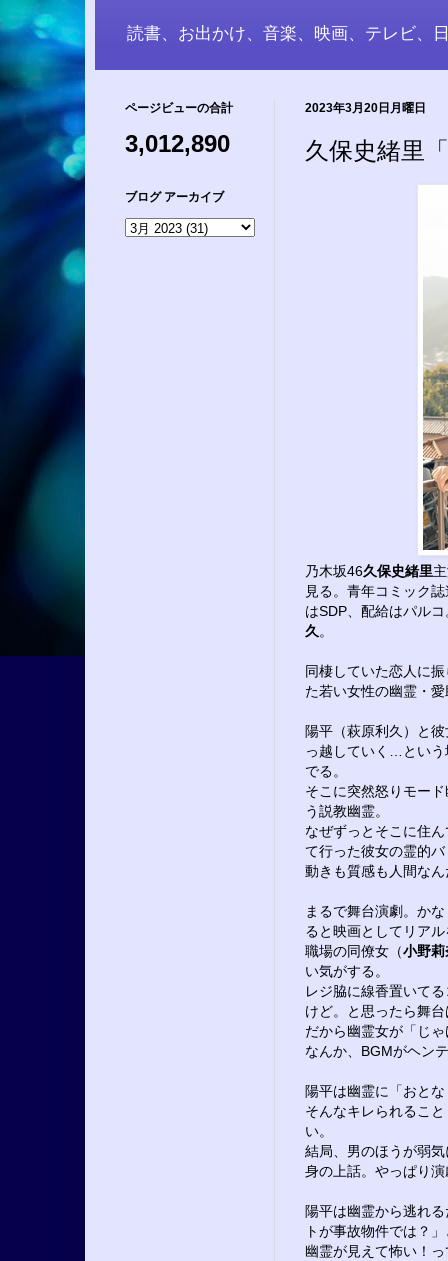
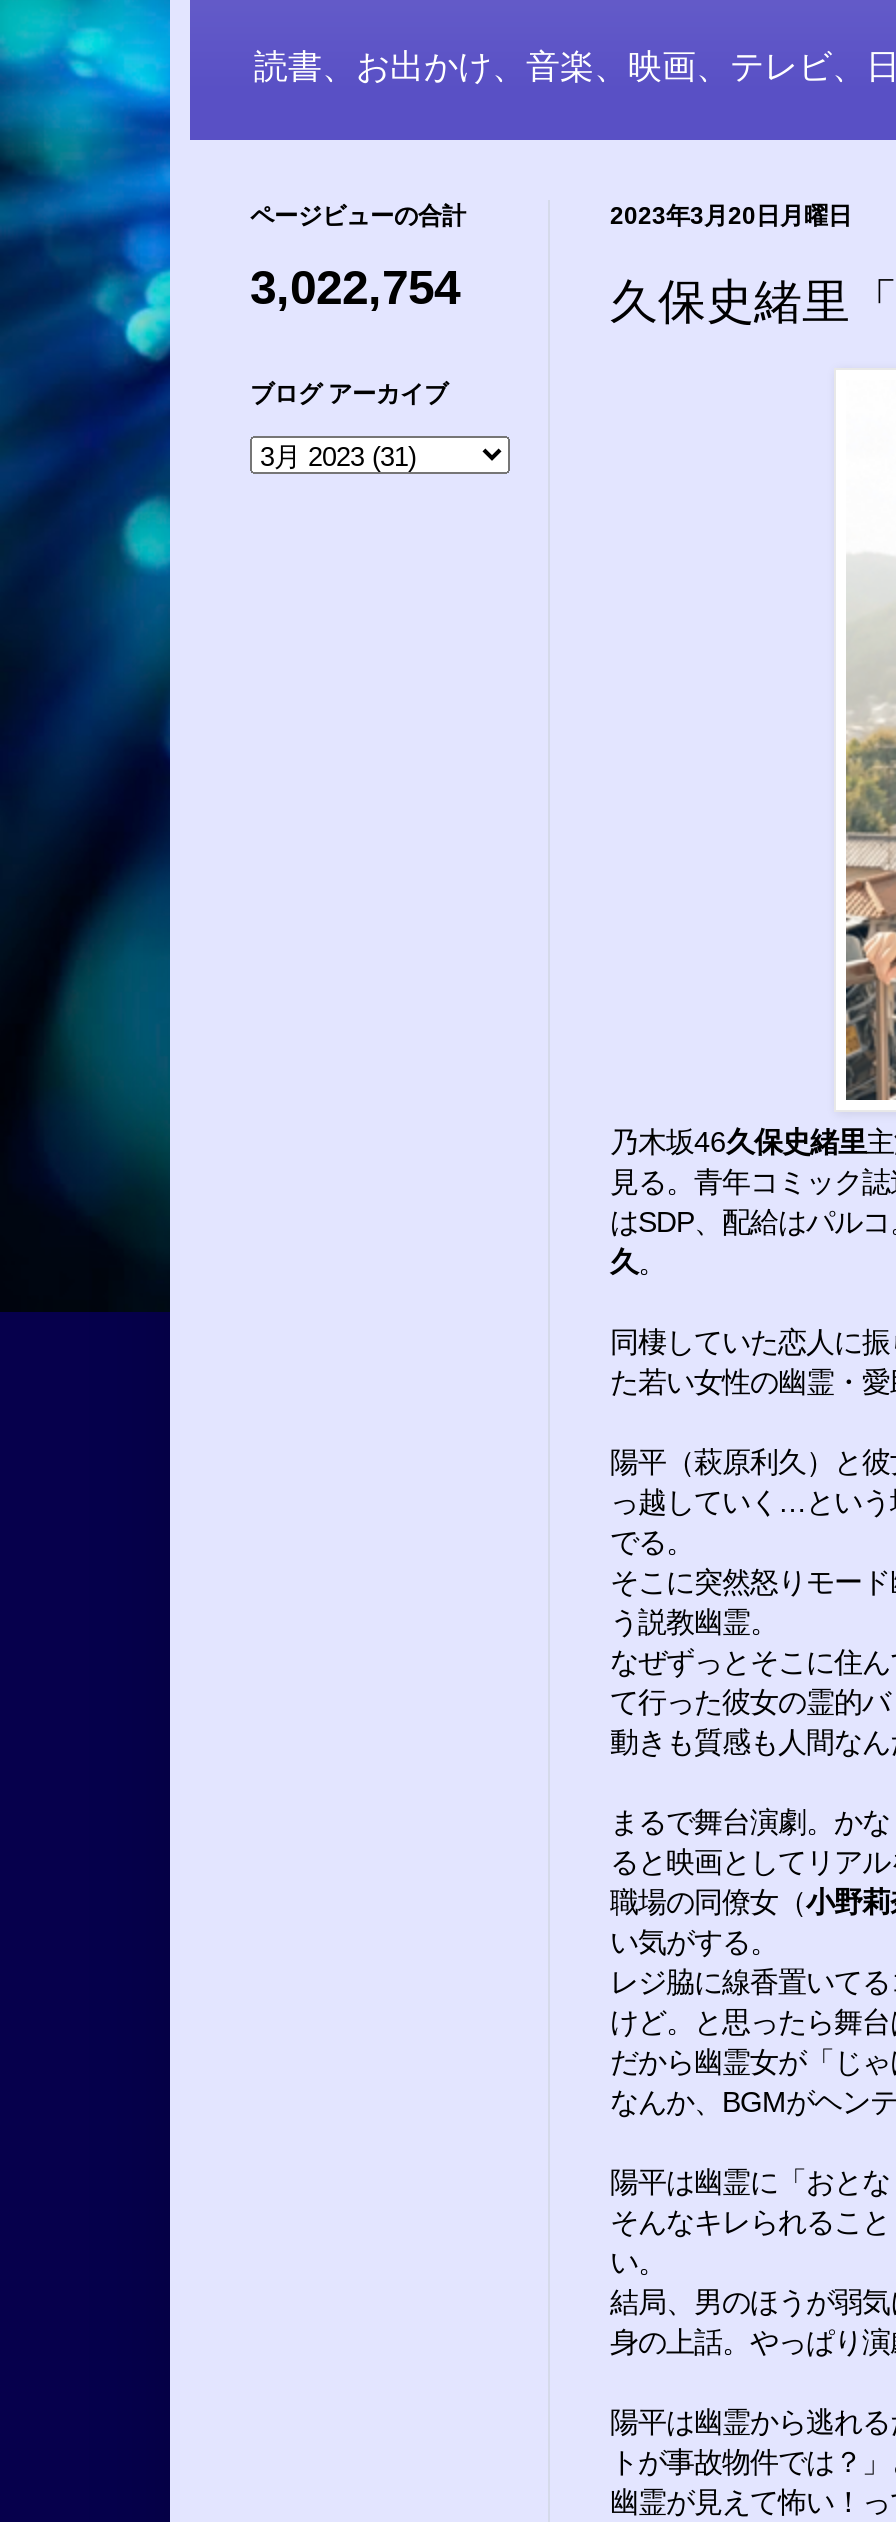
[125,130,230,157] 3,012,890 -> [250,261,460,315] 3,022,754

